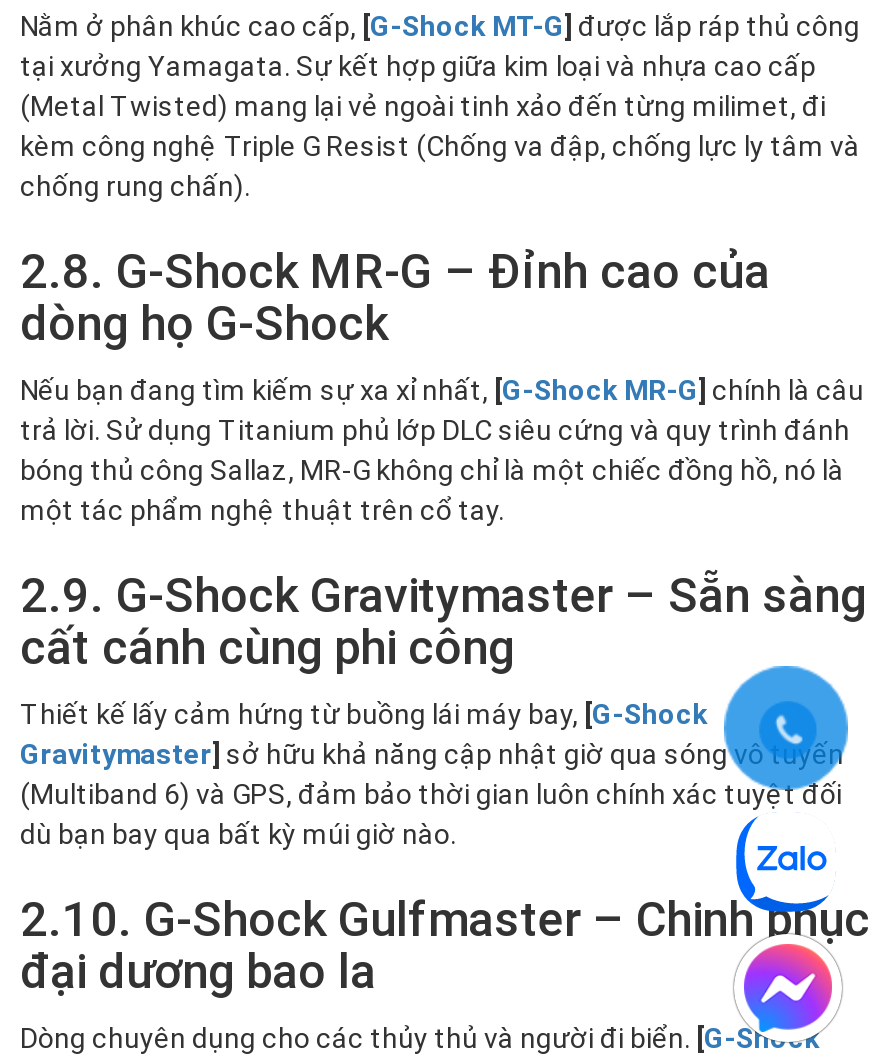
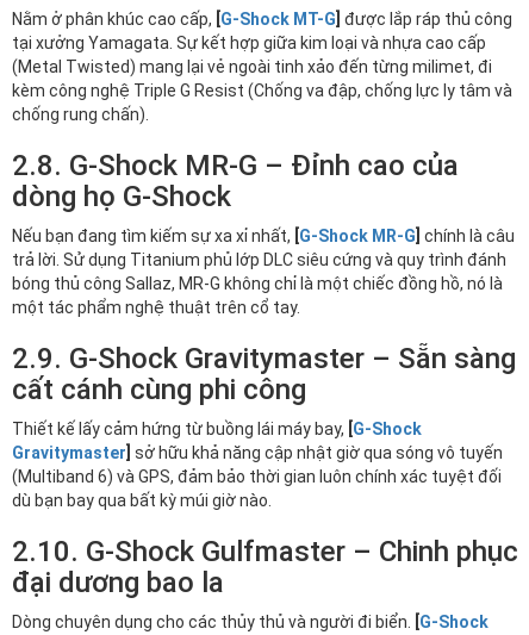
[722,664,850,734] [image] -> none
[734,816,830,888] [image] -> none
[742,954,834,1018] [image] -> none

